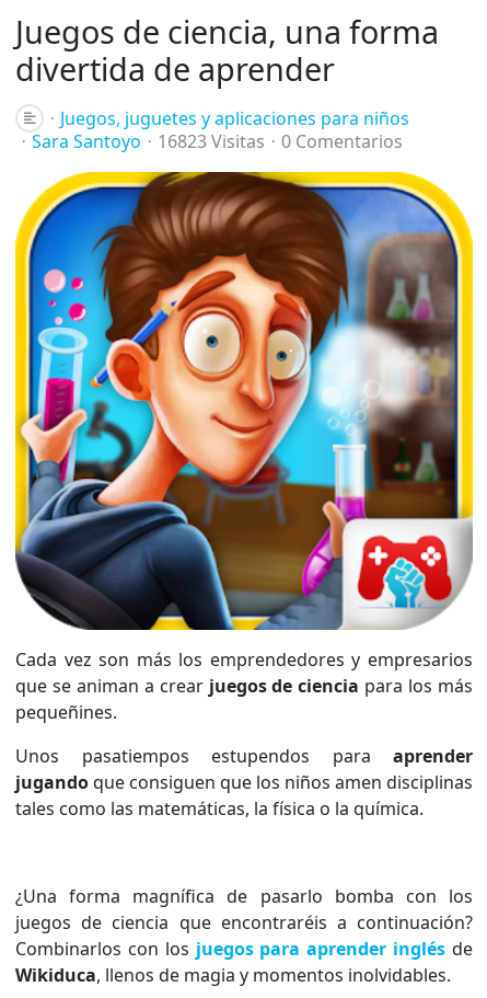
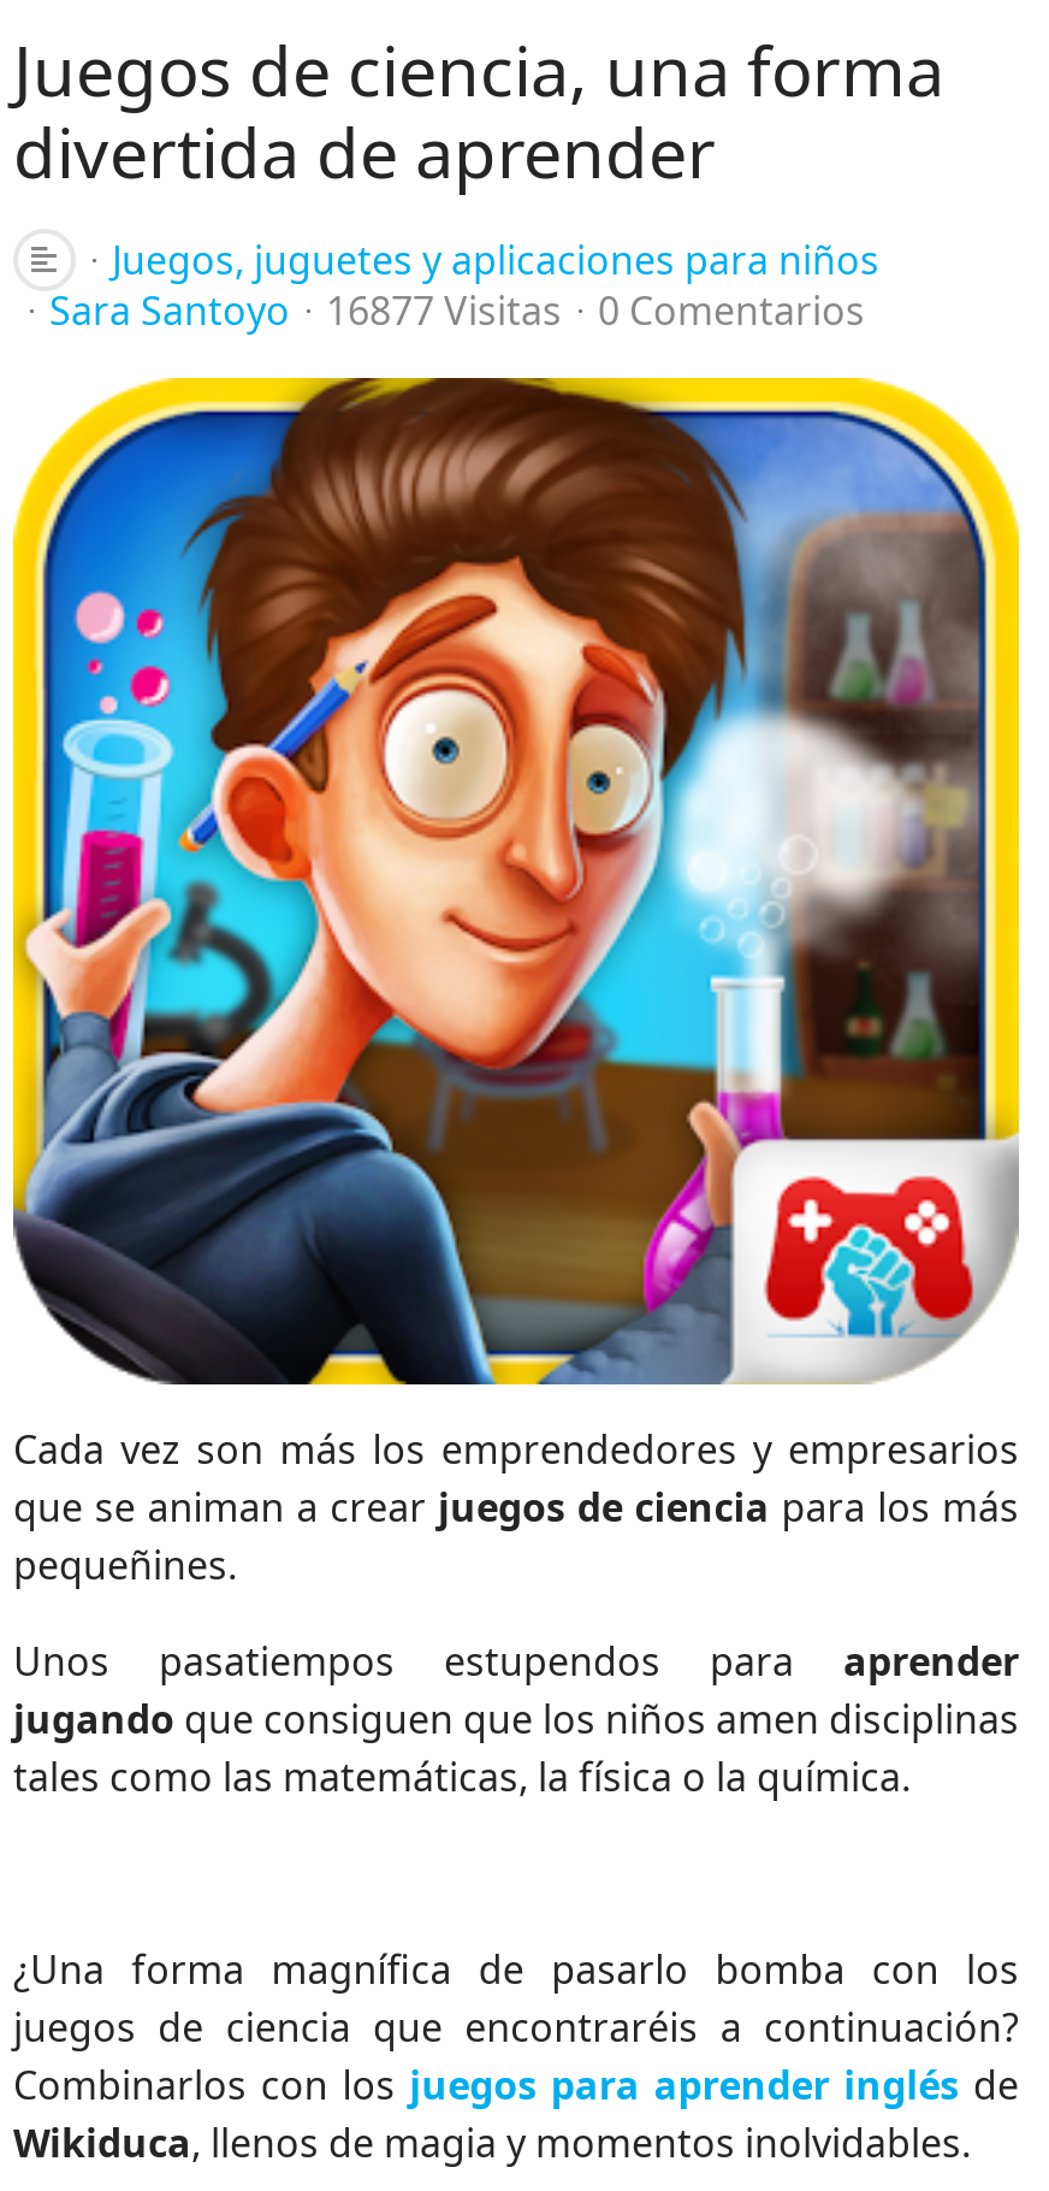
[32,129,403,153] Sara Santoyo 16823 Visitas 0 Comentarios -> [49,284,865,337] Sara Santoyo 16877 Visitas 0 Comentarios

